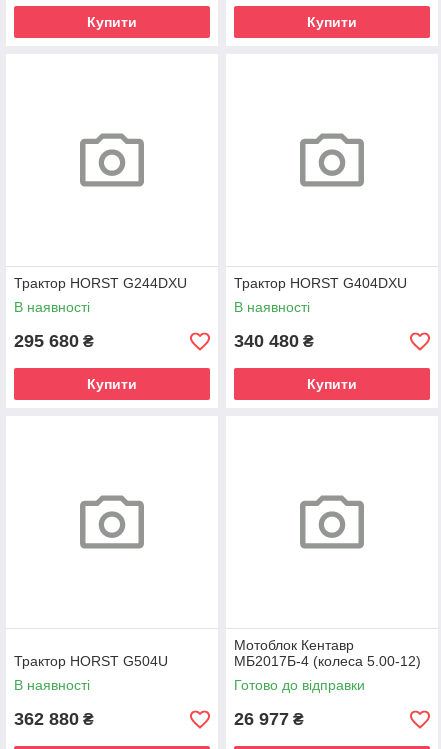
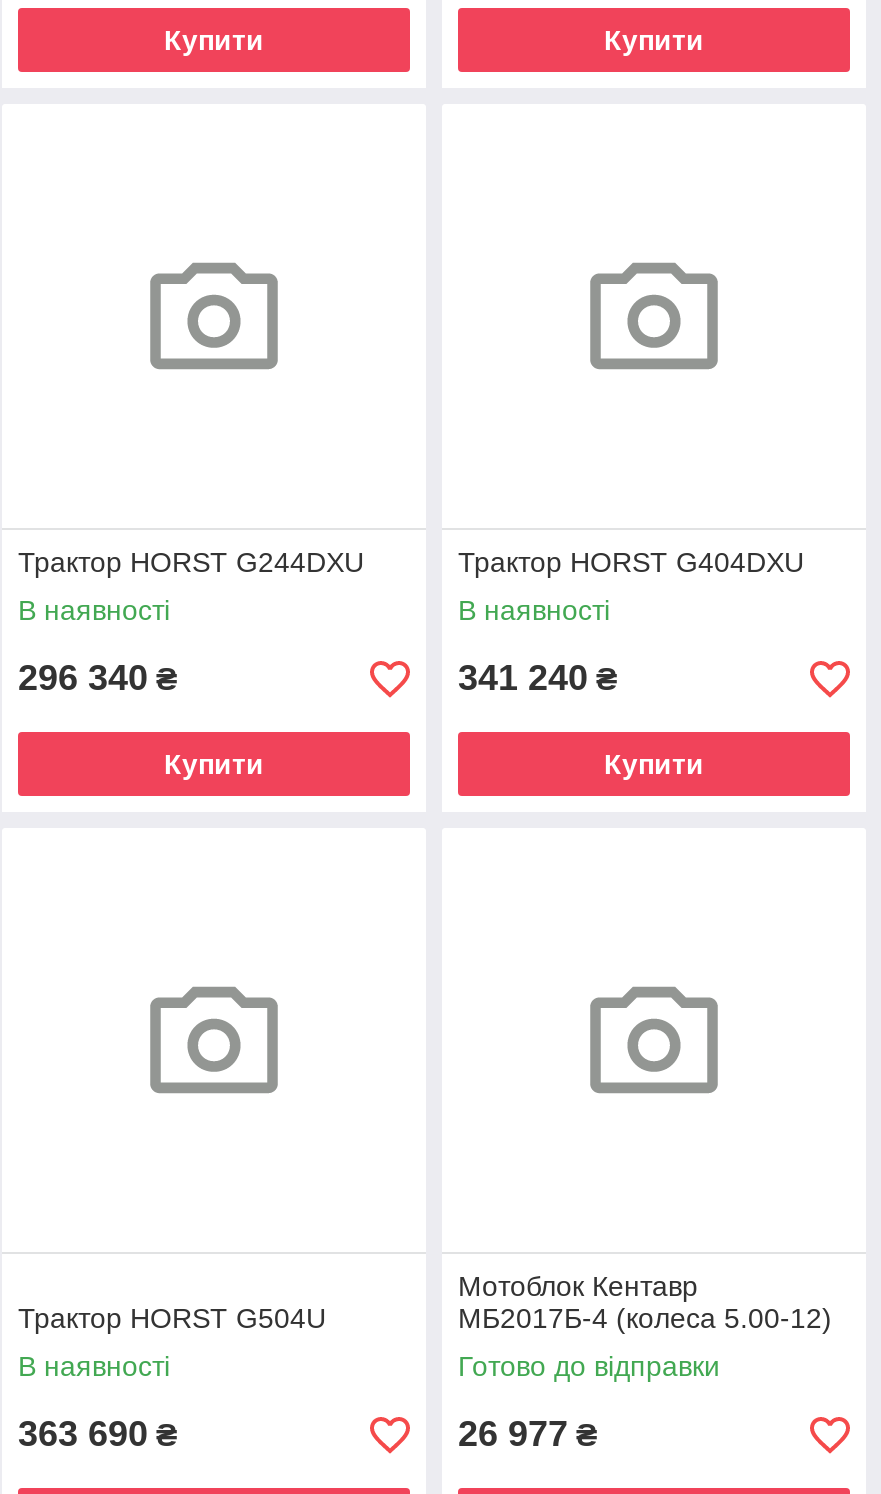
[14,331,94,351] 295 680 ₴ -> [18,659,178,699] 296 340 ₴
[234,331,314,351] 340 480 ₴ -> [458,659,618,699] 341 240 ₴
[14,709,94,729] 362 880 ₴ -> [18,1415,178,1455] 363 690 ₴

